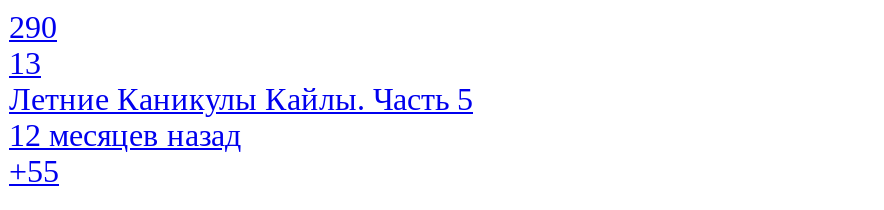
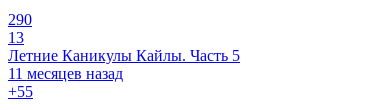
[9,118,241,152] 12 месяцев назад -> [8,65,123,82] 11 месяцев назад

